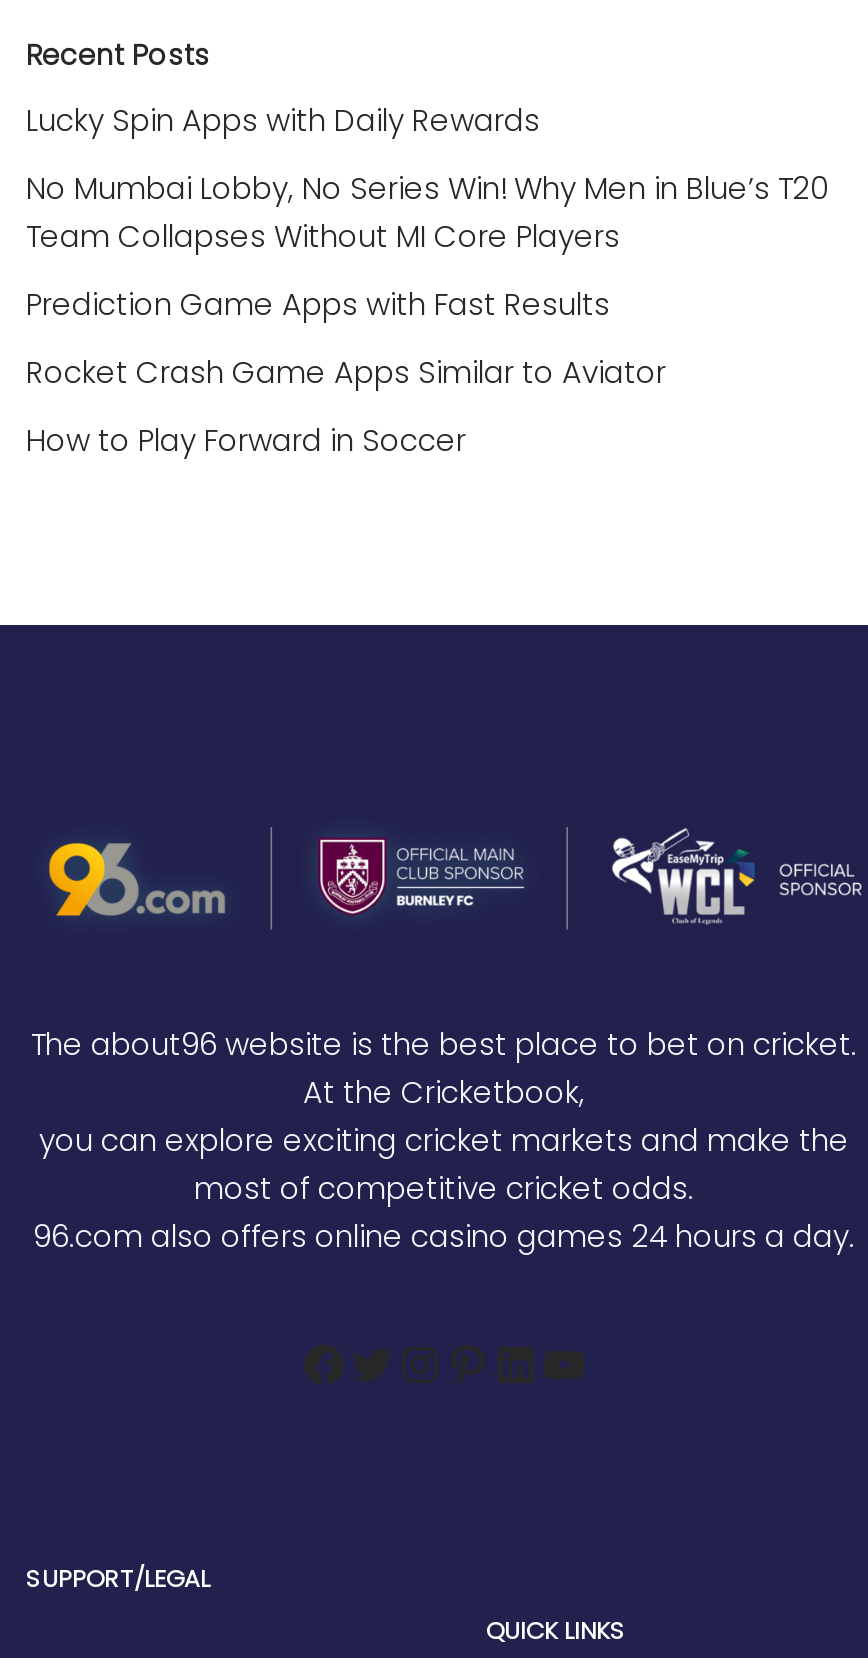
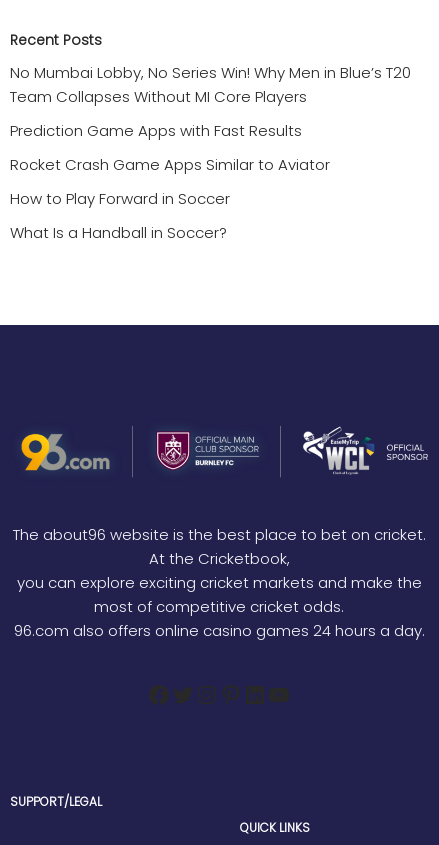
[26,99,540,141] Lucky Spin Apps with Daily Rewards -> none
moved [26,167,828,461] -> [10,62,411,209]: No Mumbai Lobby, No Series Win! Why Men in Blue’s T20 | Team Collapses Without MI Core Players | Prediction Game Apps with Fast Results | Rocket Crash Game Apps Similar to Aviator | How to Play Forward in Soccer
none -> [10,222,227,243] What Is a Handball in Soccer?

